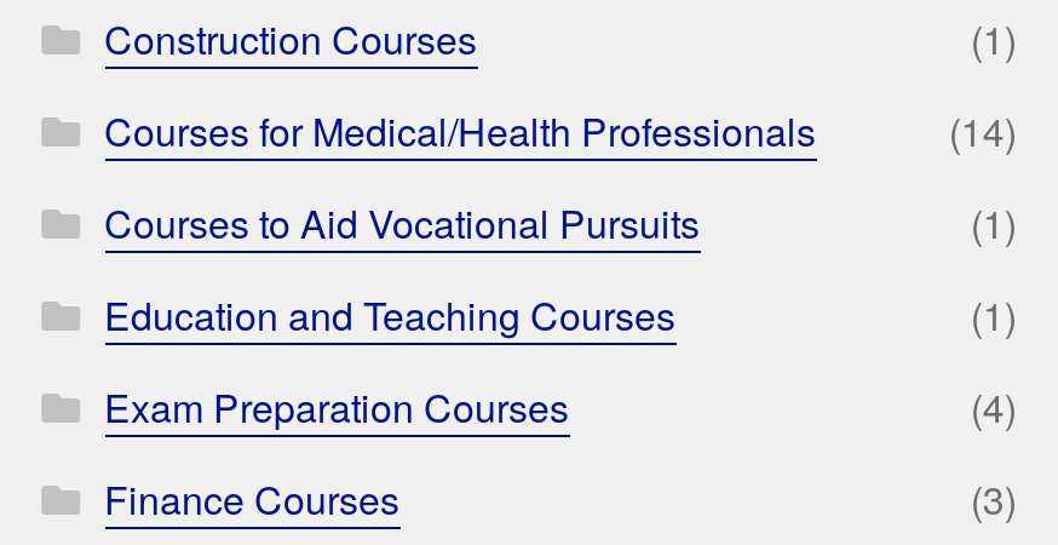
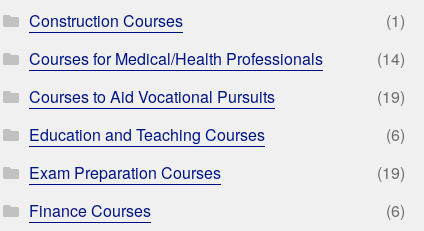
[971,195,1017,251] (1) -> [377,85,405,108] (19)
[971,287,1017,343] (1) -> [386,123,405,146] (6)
[971,379,1017,435] (4) -> [377,161,405,184] (19)
[971,471,1017,527] (3) -> [386,199,405,222] (6)

